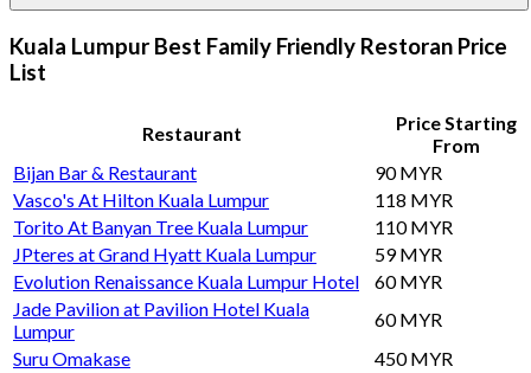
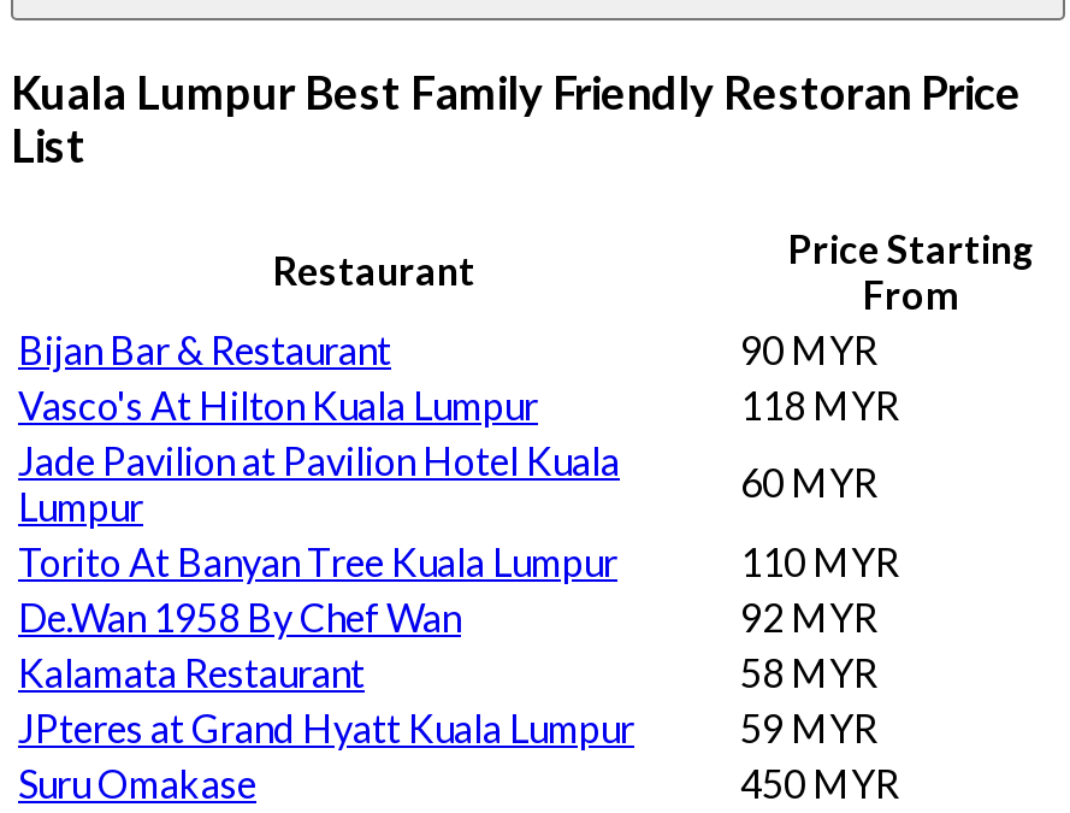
moved [13,215,453,265] -> [18,537,899,749]: Torito At Banyan Tree Kuala Lumpur | 110 MYR | JPteres at Grand Hyatt Kuala Lumpur | 59 MYR
[13,269,442,292] Evolution Renaissance Kuala Lumpur Hotel | 60 MYR -> none
moved [13,297,442,342] -> [18,436,877,528]: Jade Pavilion at Pavilion Hotel Kuala | Lumpur | 60 MYR
none -> [18,593,877,694] De.Wan 1958 By Chef Wan | 92 MYR | Kalamata Restaurant | 58 MYR

